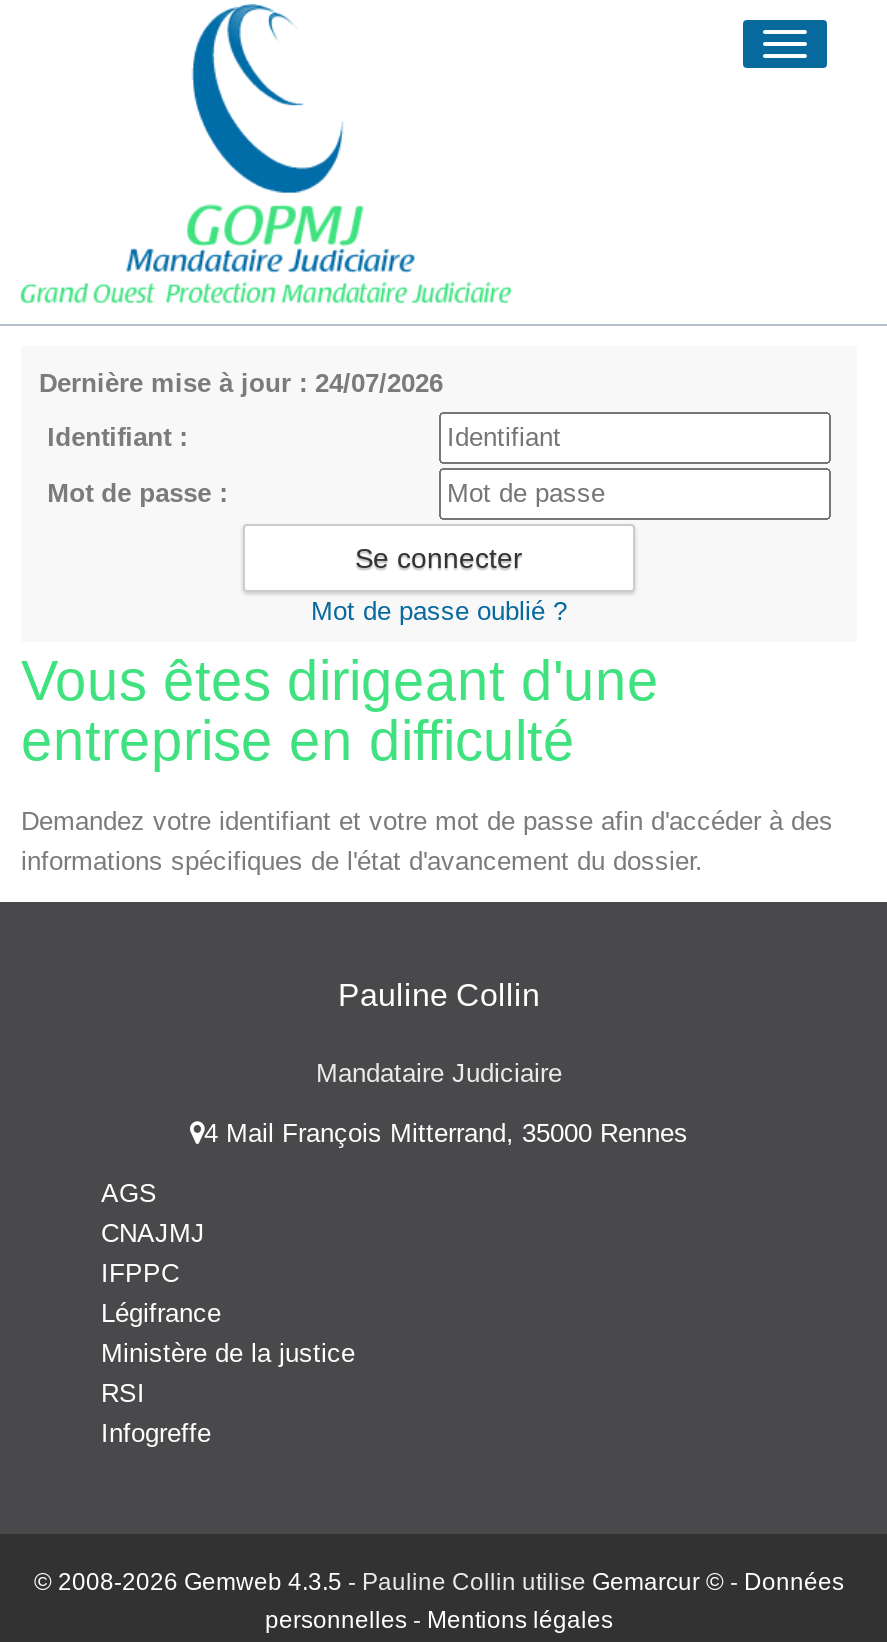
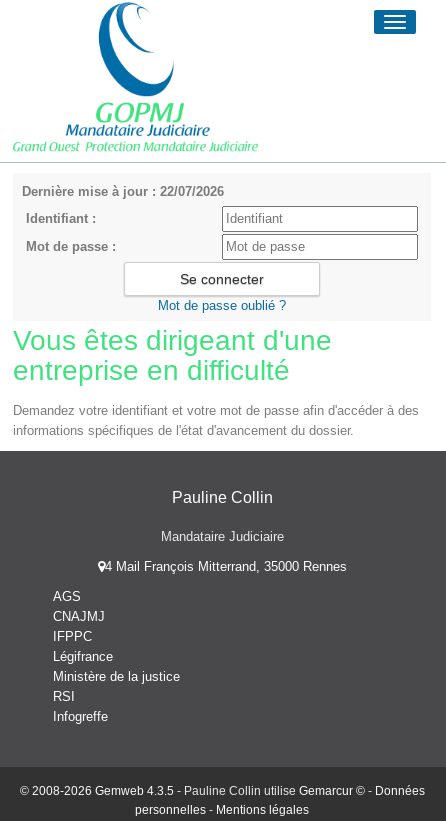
[39,368,443,398] Dernière mise à jour : 24/07/2026 -> [22,184,224,199] Dernière mise à jour : 22/07/2026

